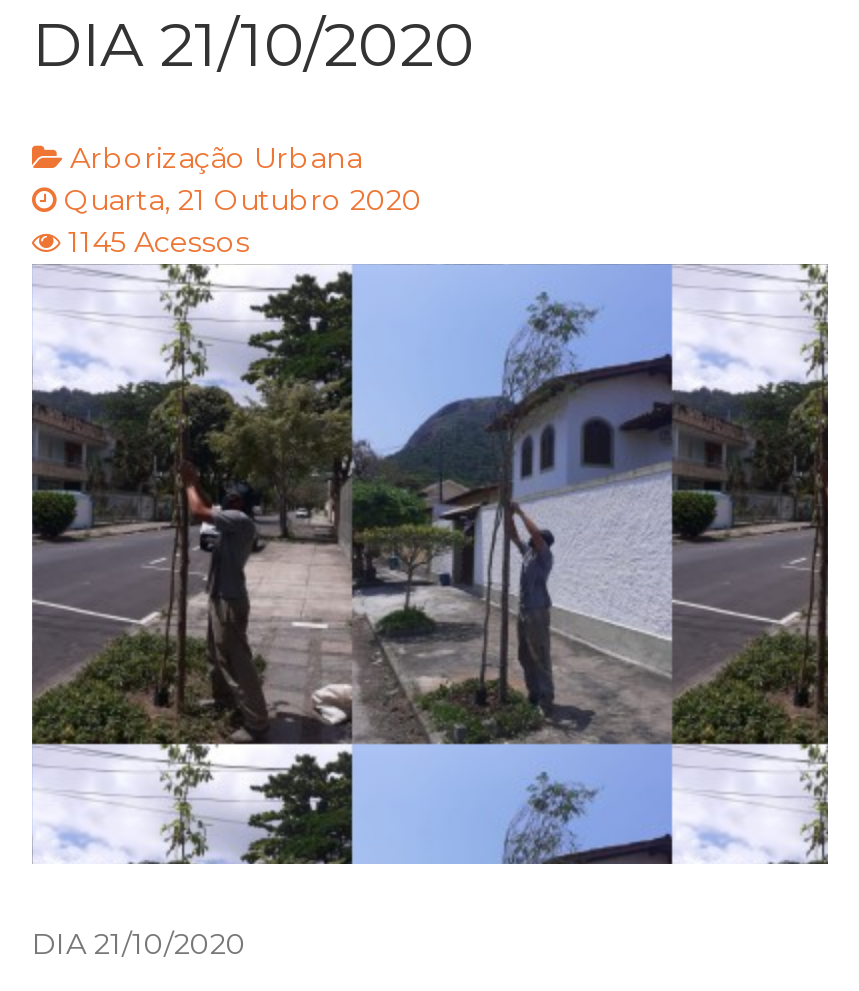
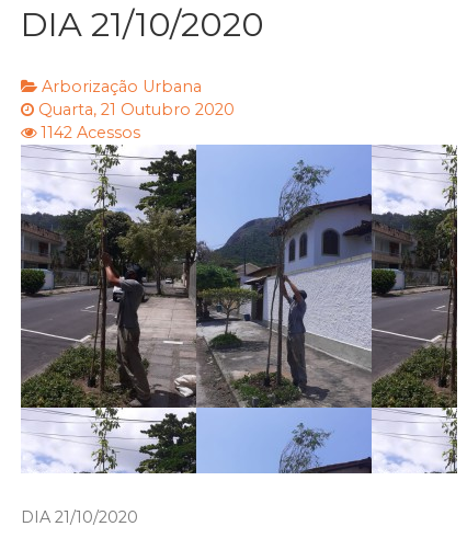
[68,225,250,261] 1145 Acessos -> [41,123,140,143] 1142 Acessos

